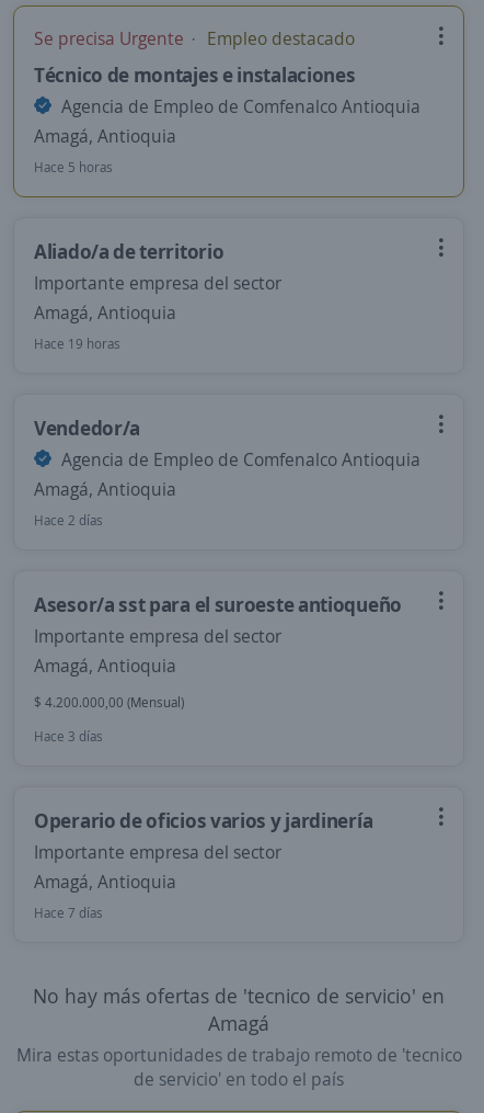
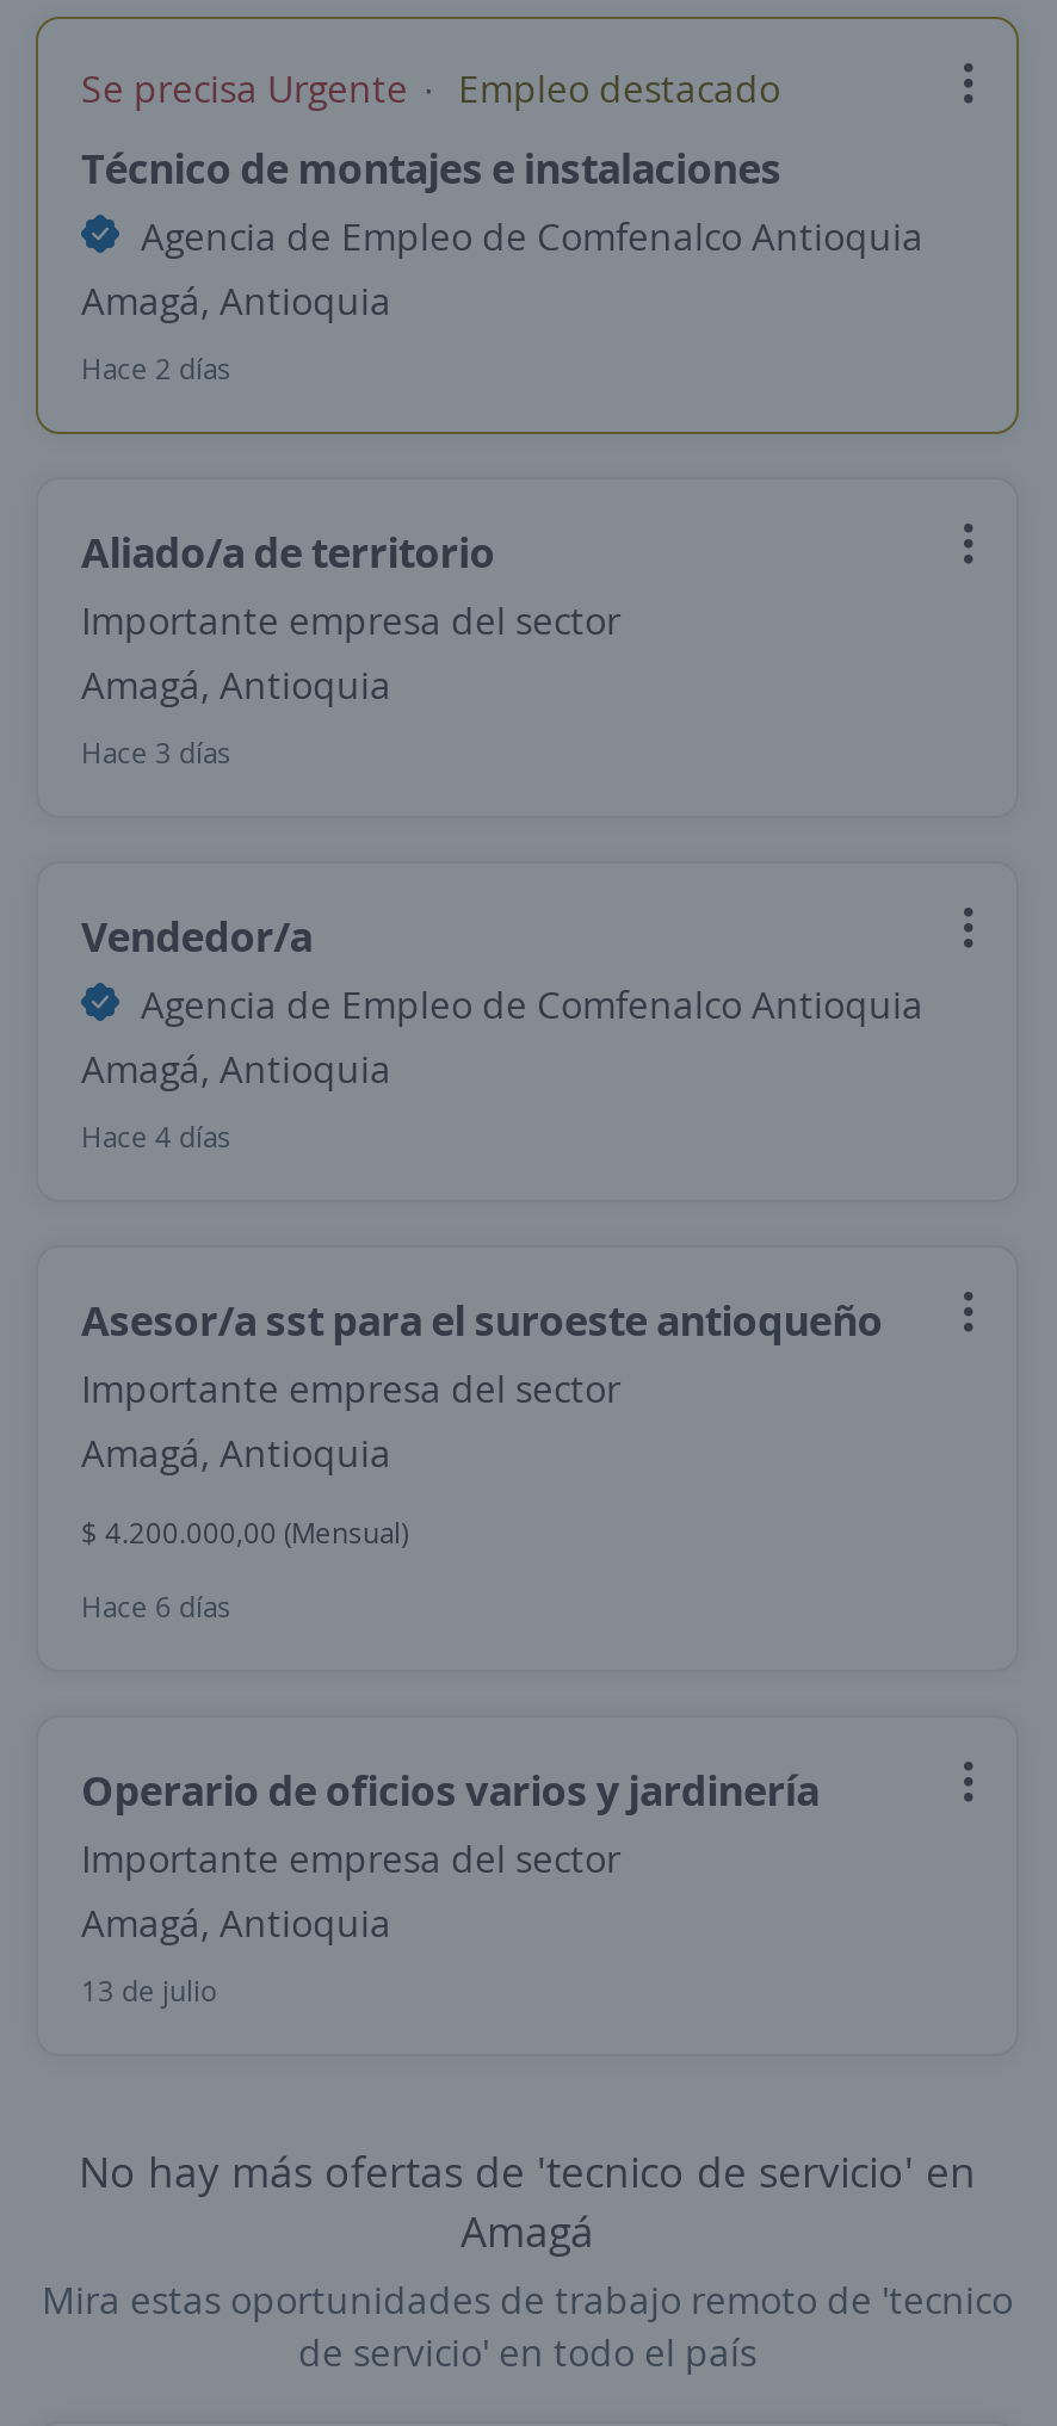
[34,158,113,177] Hace 5 horas -> [81,348,231,389] Hace 2 días
[34,334,120,353] Hace 19 horas -> [81,732,231,773] Hace 3 días
[34,511,103,530] Hace 2 días -> [81,1116,231,1157] Hace 4 días
[34,727,103,746] Hace 3 días -> [81,1586,231,1627] Hace 6 días
[34,904,103,922] Hace 7 días -> [81,1970,217,2011] 13 de julio

